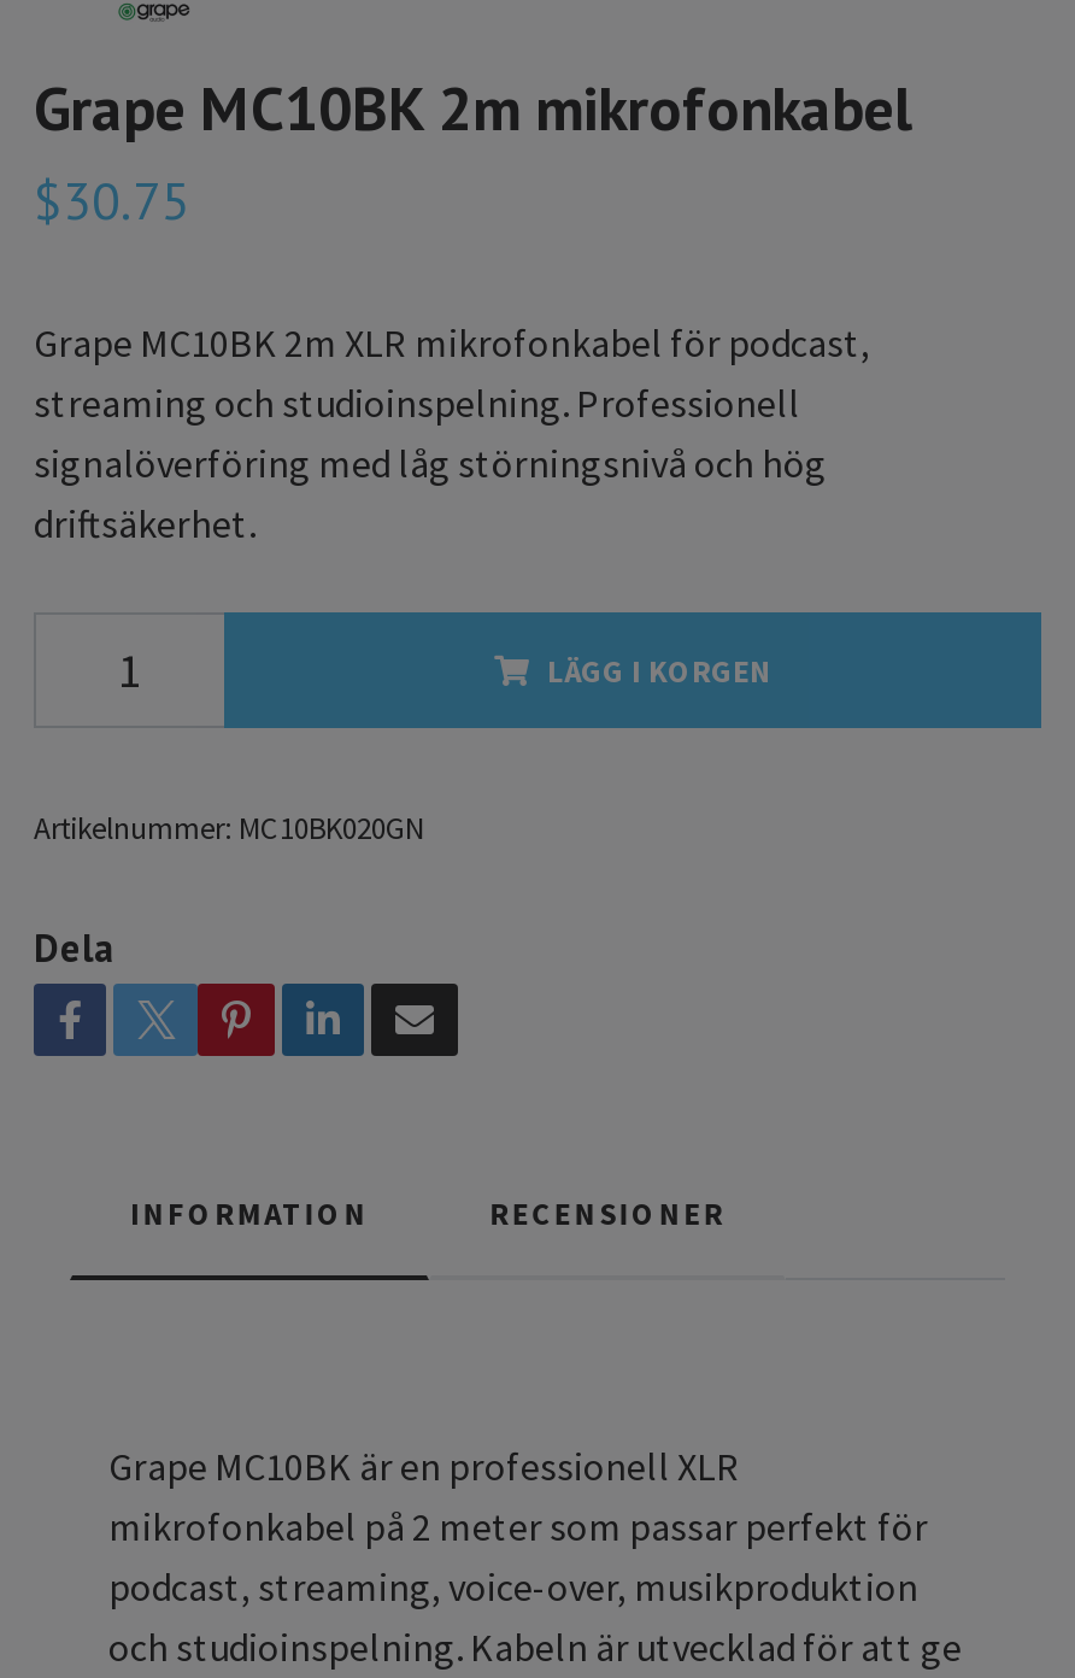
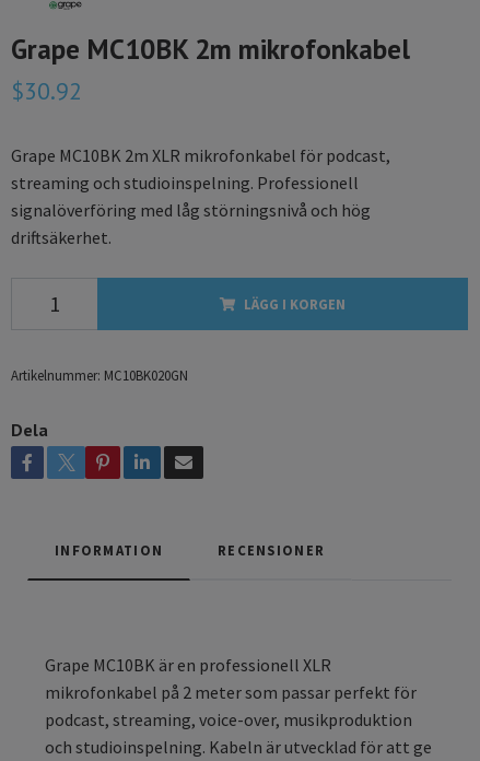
[34,166,190,233] $30.75 -> [11,75,82,106] $30.92

